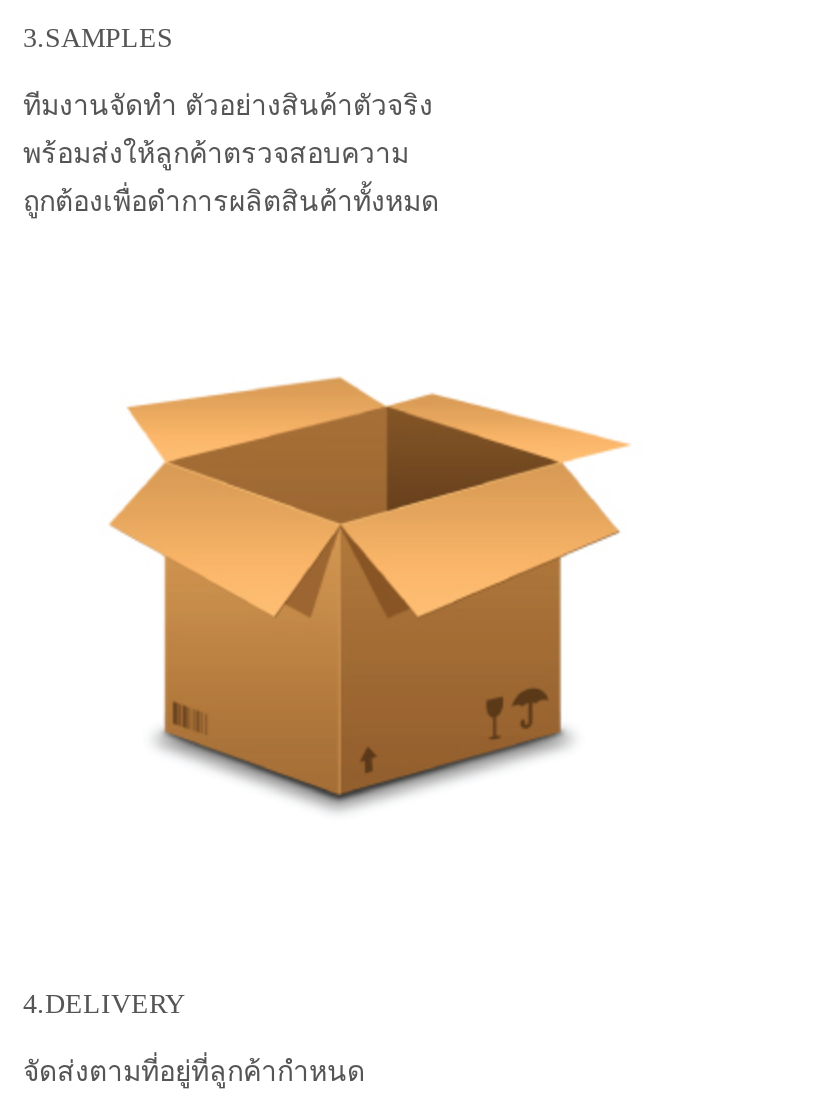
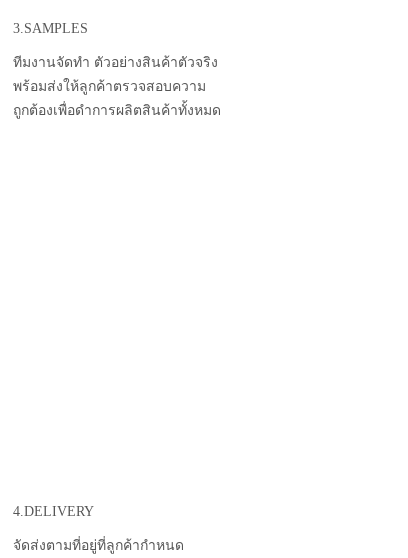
[109,376,629,812] [image] -> none

